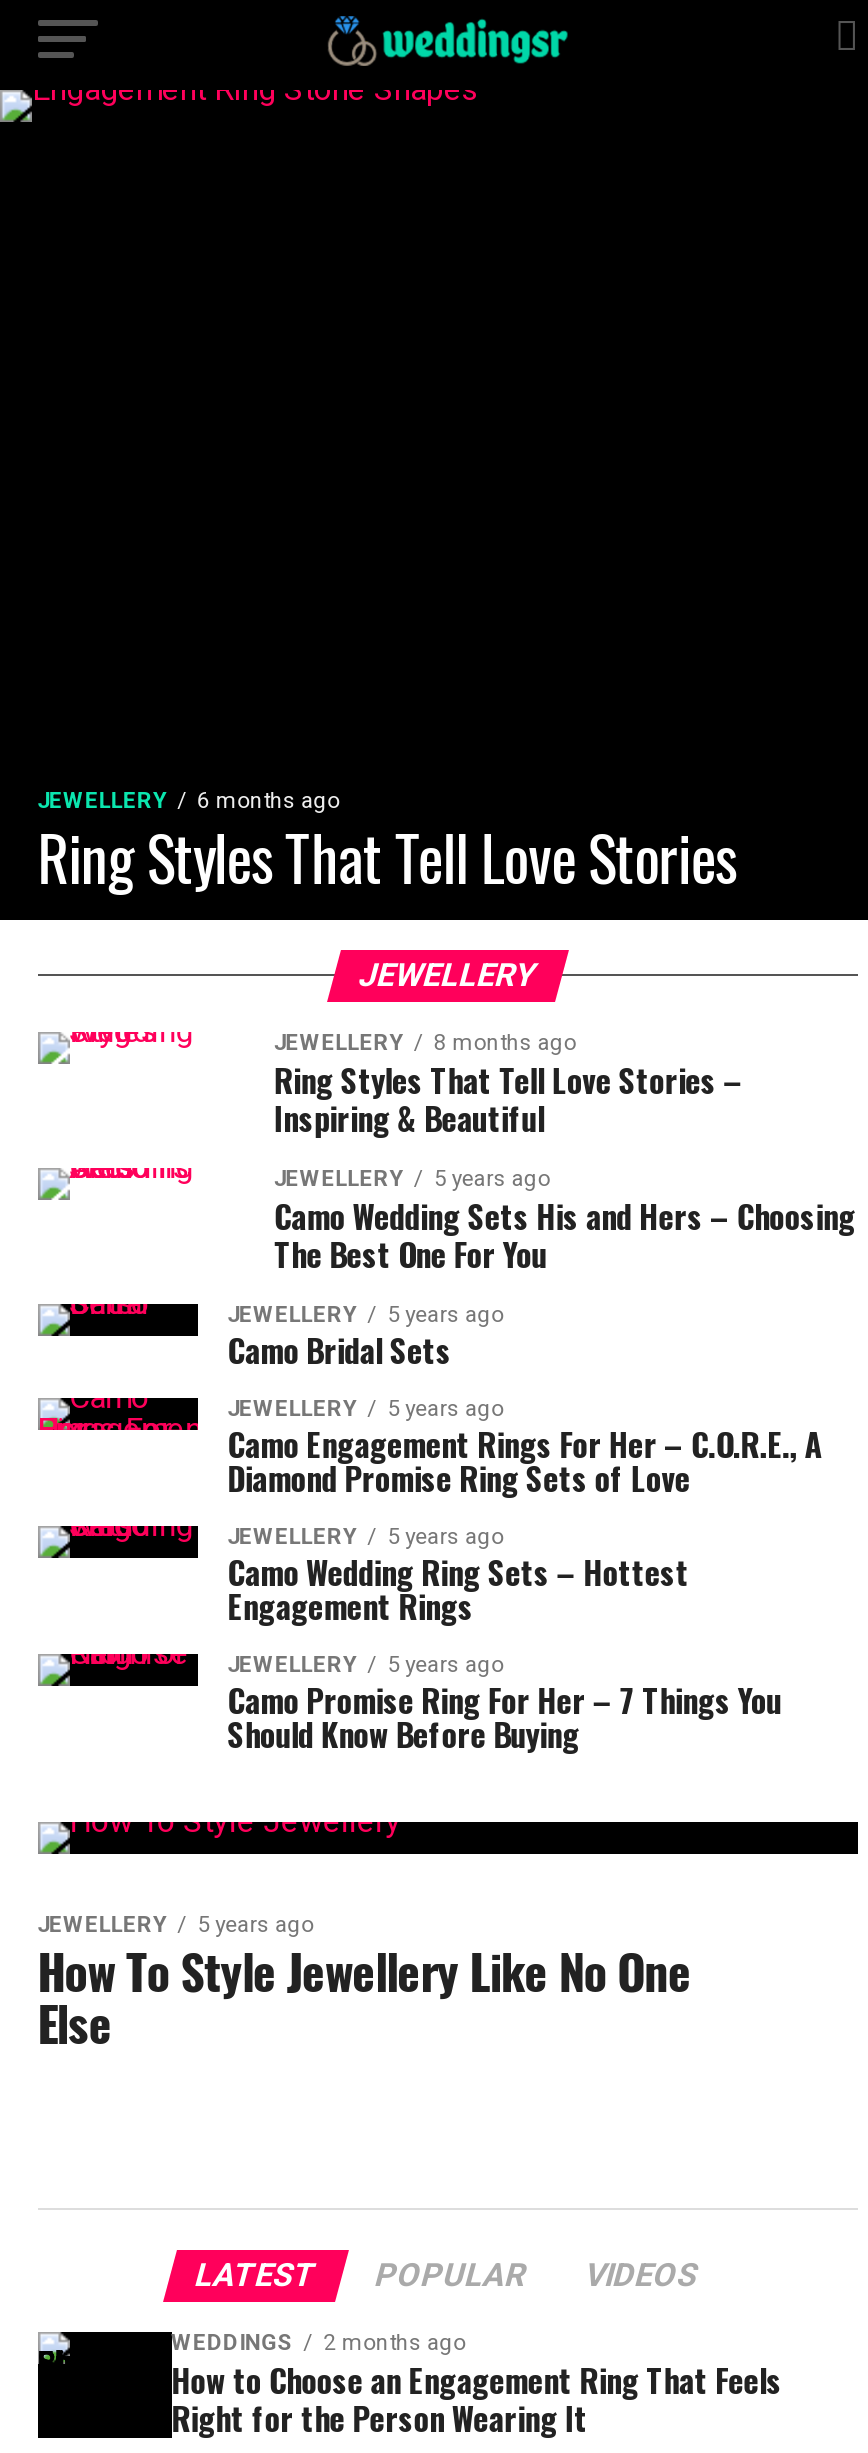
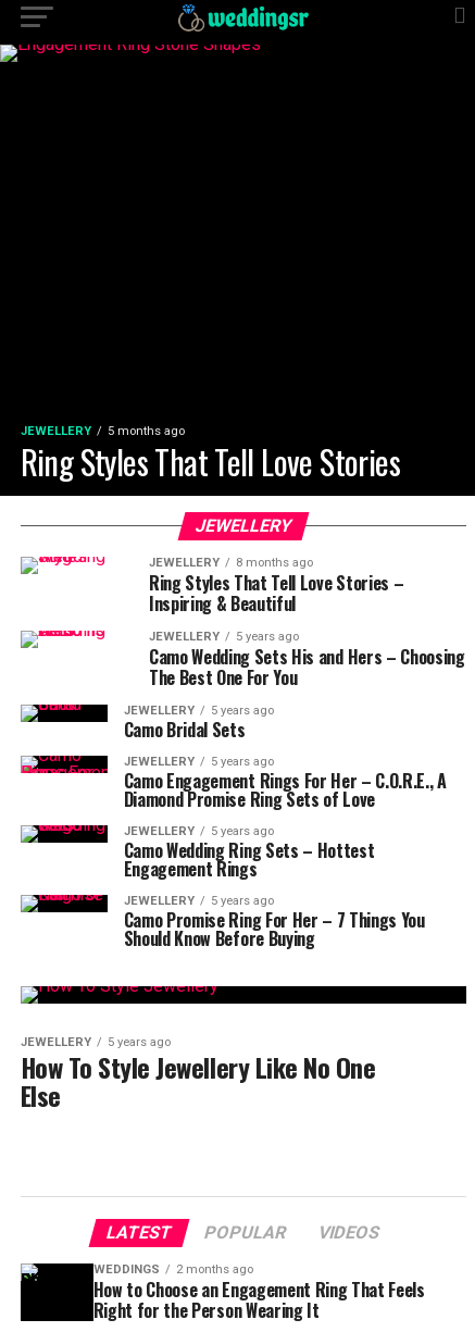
[37,788,339,814] JEWELLERY 6 months ago -> [20,424,184,438] JEWELLERY 5 months ago

